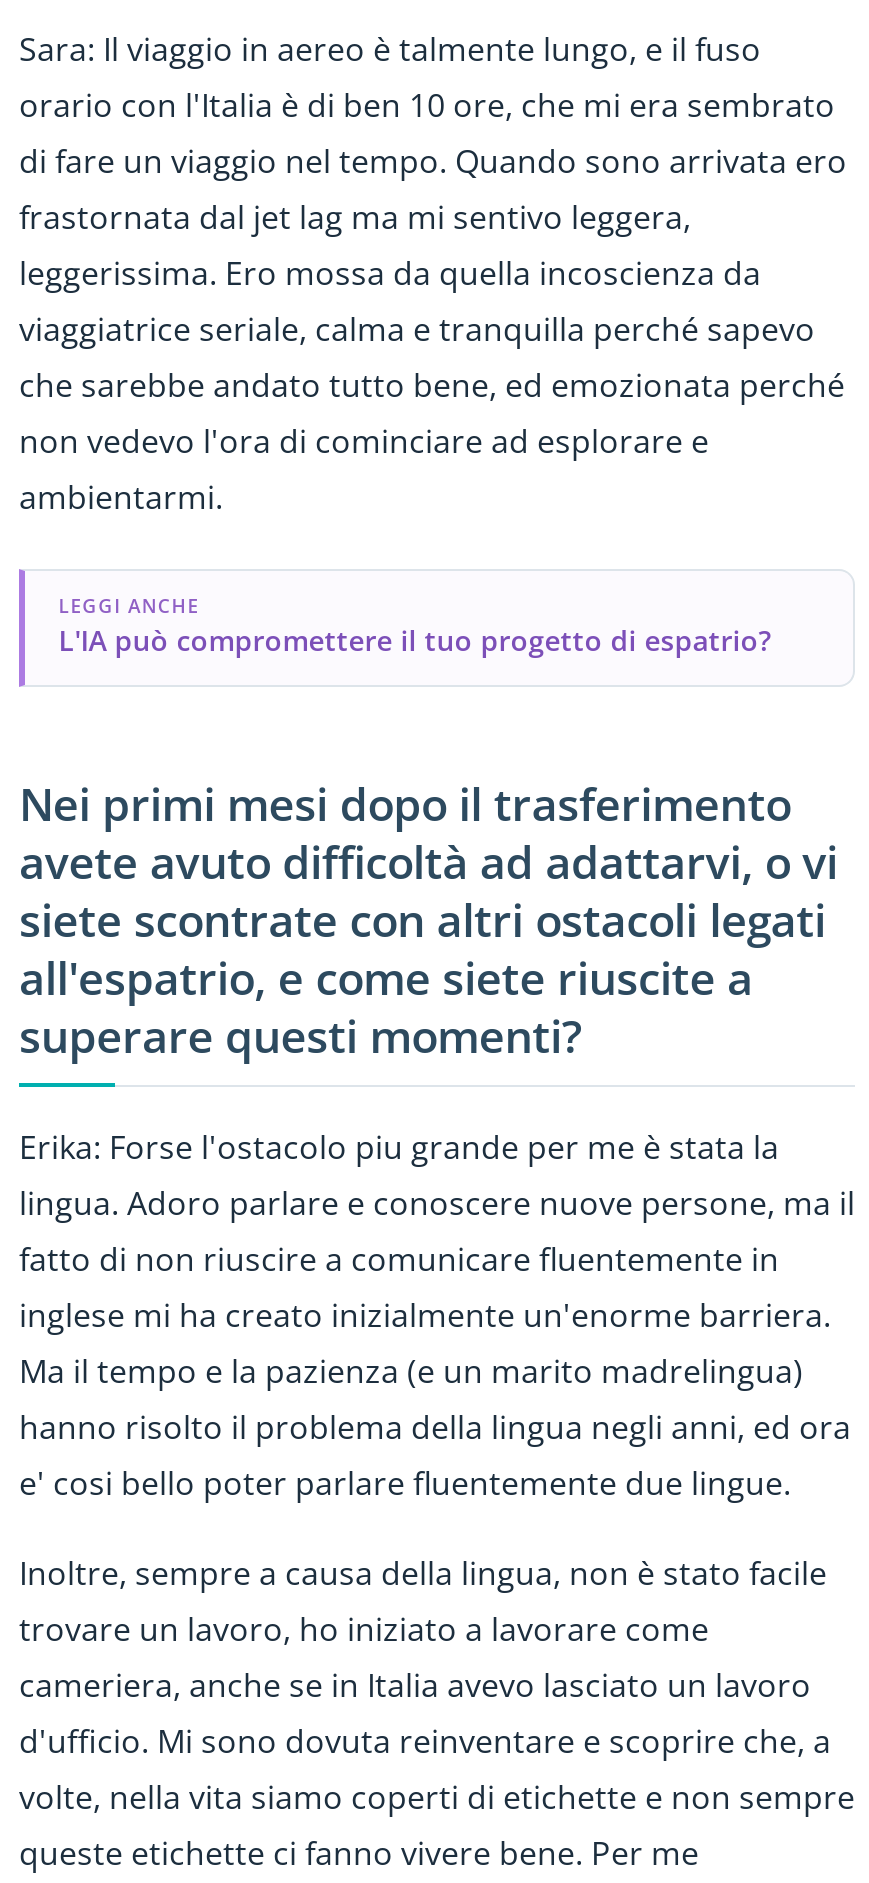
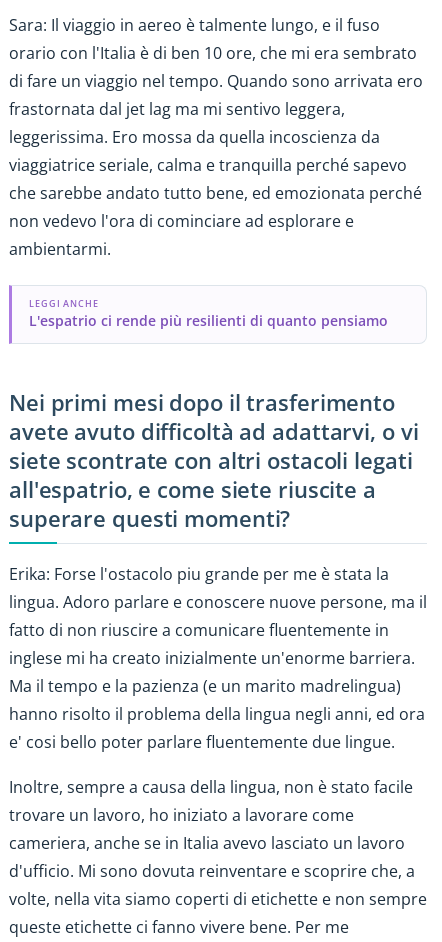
[59,620,771,658] L'IA può compromettere il tuo progetto di espatrio? -> [29,311,388,330] L'espatrio ci rende più resilienti di quanto pensiamo

